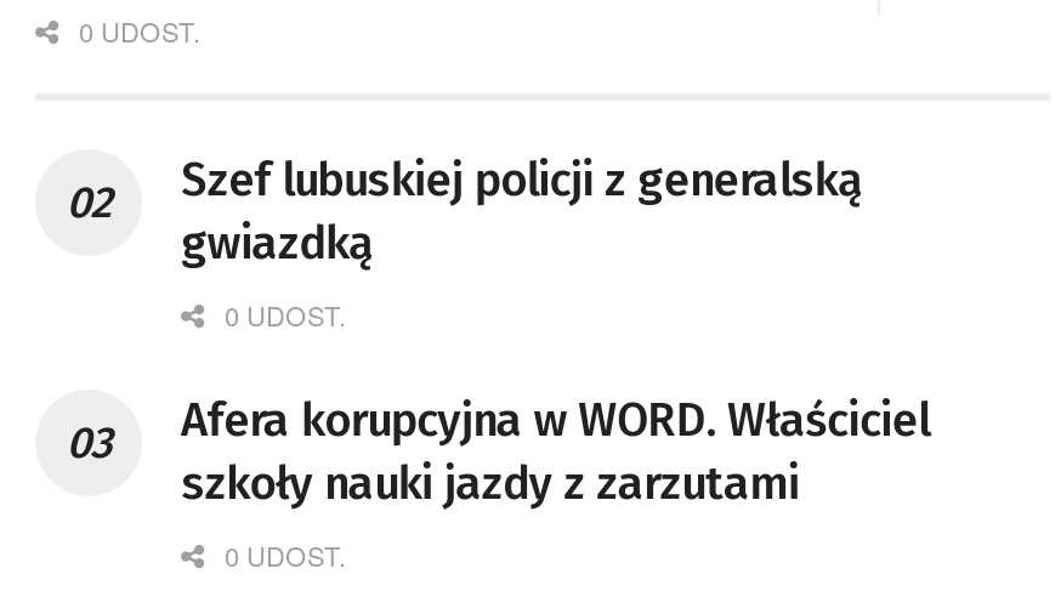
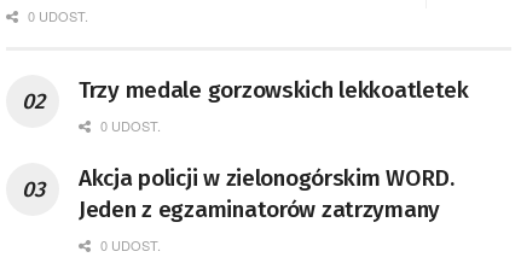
[181,153,861,272] Szef lubuskiej policji z generalską | gwiazdką -> [79,76,469,104] Trzy medale gorzowskich lekkoatletek
[181,393,929,512] Afera korupcyjna w WORD. Właściciel | szkoły nauki jazdy z zarzutami -> [79,165,454,224] Akcja policji w zielonogórskim WORD. | Jeden z egzaminatorów zatrzymany

